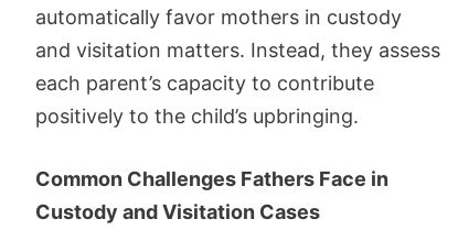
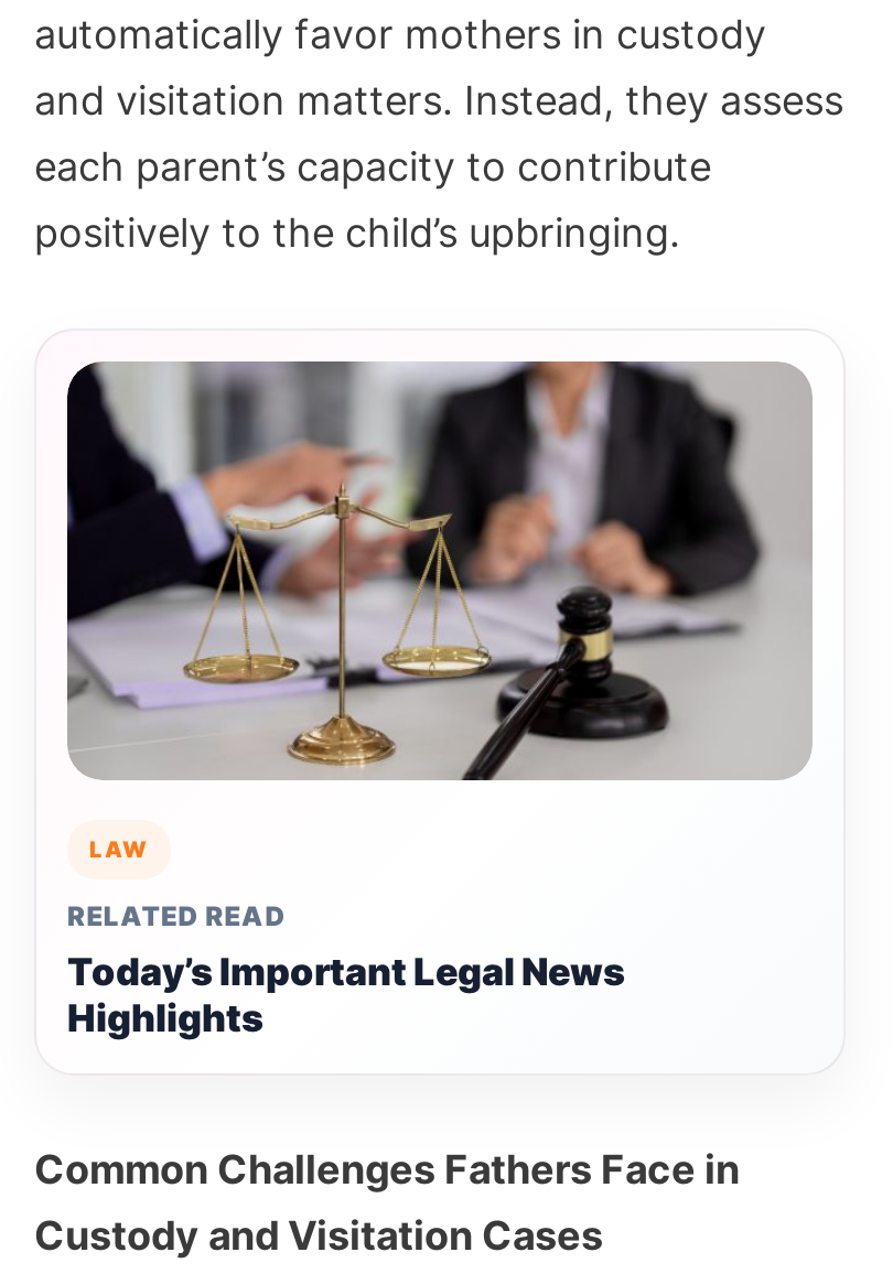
none -> [65,359,813,1040] [image] | LAW | RELATED READ | Today’s Important Legal News | Highlights

